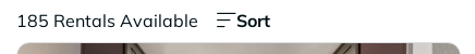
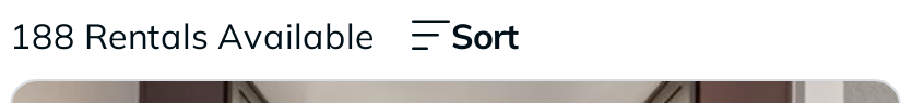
[16,10,198,31] 185 Rentals Available -> [10,14,375,57] 188 Rentals Available

